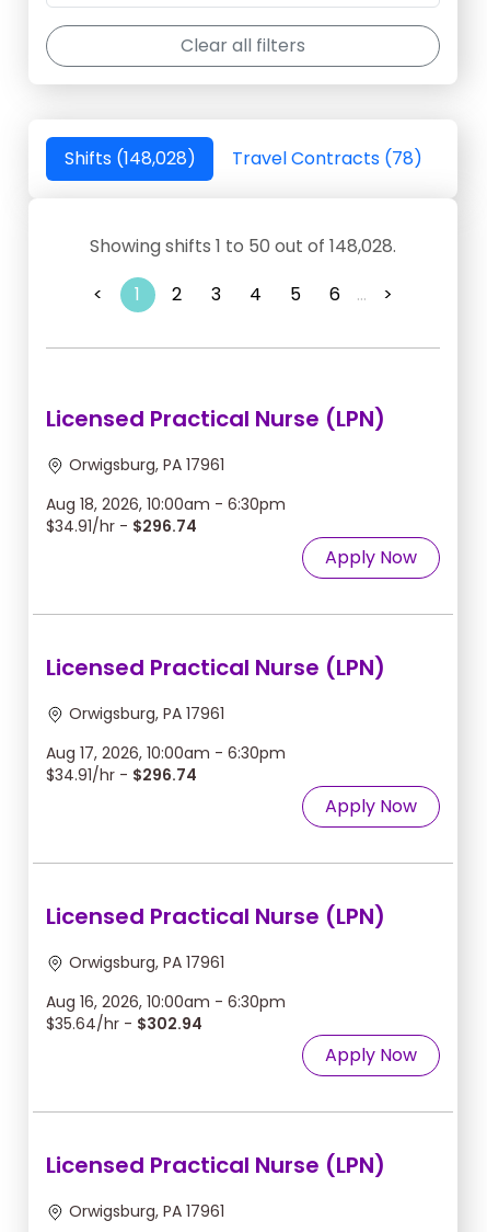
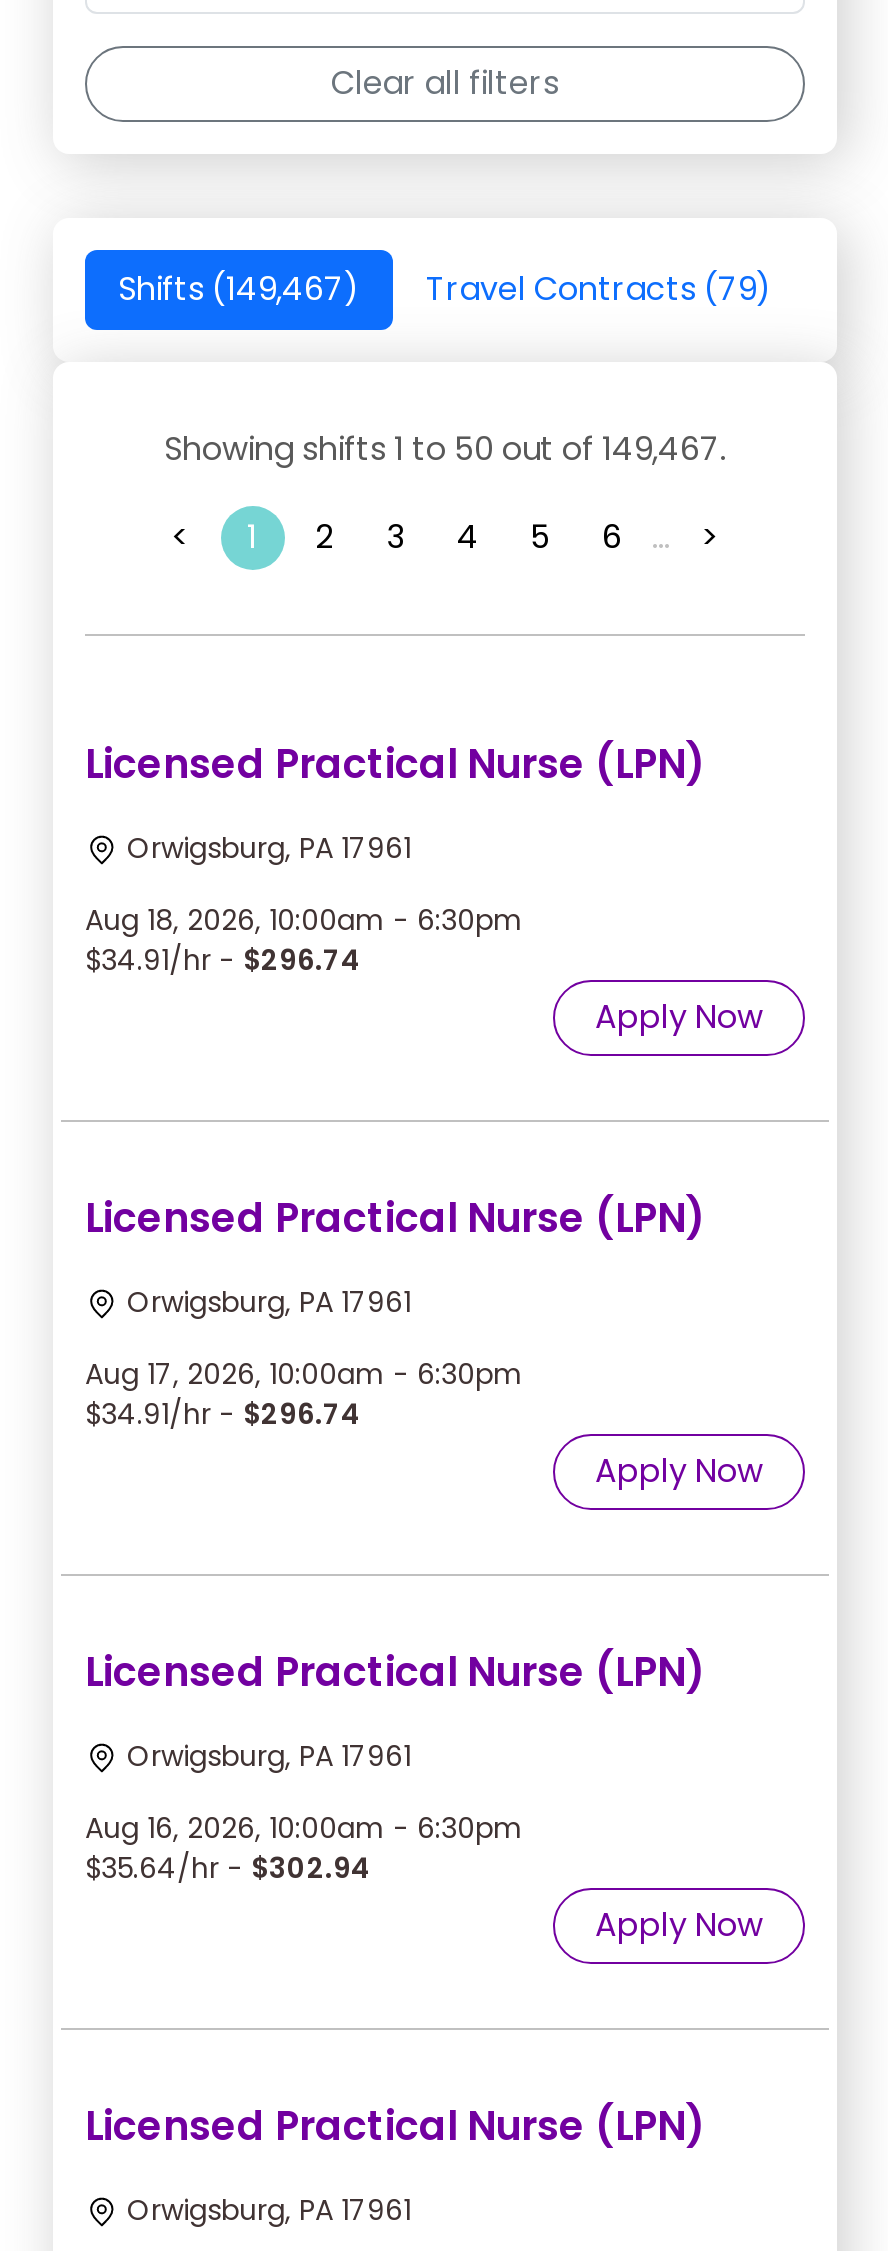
[64,146,195,171] Shifts (148,028) -> [118,266,360,312] Shifts (149,467)
[231,146,422,171] Travel Contracts (78) -> [426,266,772,312] Travel Contracts (79)
[90,234,396,259] Showing shifts 1 to 50 out of 148,028. -> [164,426,726,472] Showing shifts 1 to 50 out of 149,467.

